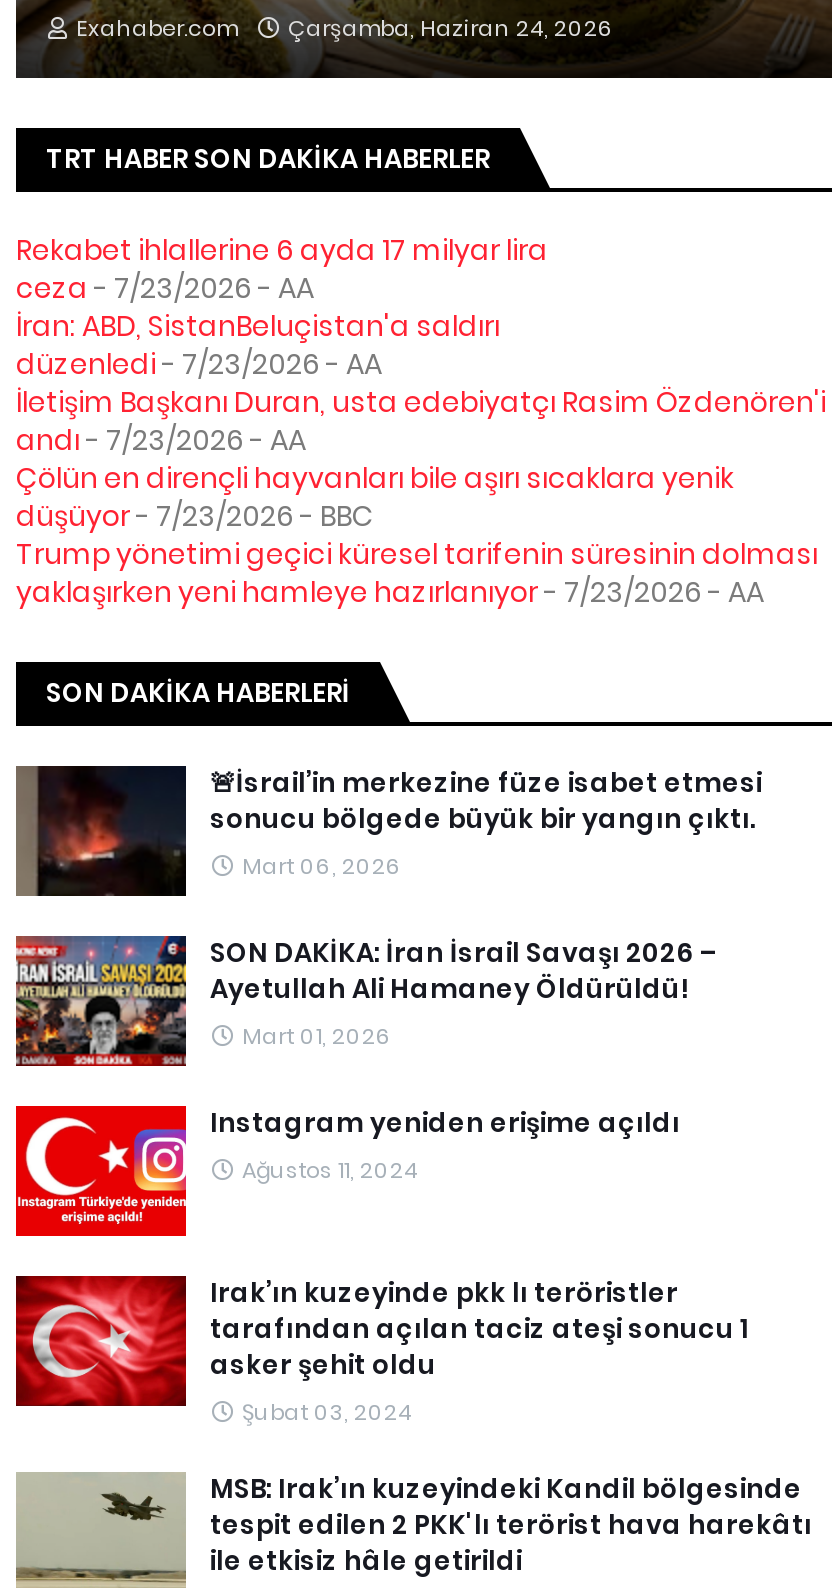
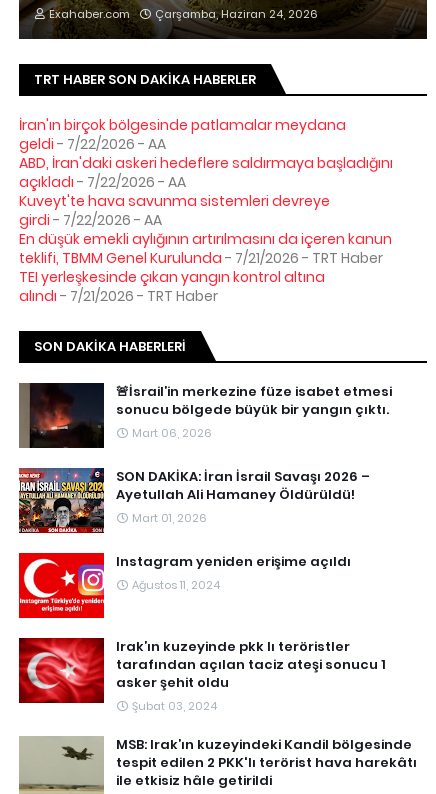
[16,229,826,611] Rekabet ihlallerine 6 ayda 17 milyar lira | ceza - 7/23/2026 - AA | İran: ABD, SistanBeluçistan'a saldırı | düzenledi - 7/23/2026 - AA | İletişim Başkanı Duran, usta edebiyatçı Rasim Özdenören'i | andı - 7/23/2026 - AA | Çölün en dirençli hayvanları bile aşırı sıcaklara yenik | düşüyor- 7/23/2026- BBC | Trump yönetimi geçici küresel tarifenin süresinin dolması | yaklaşırken yeni hamleye hazırlanıyor- 7/23/2026 - AA -> [19,114,393,305] İran'ın birçok bölgesinde patlamalar meydana | geldi - 7/22/2026 - AA | ABD, İran'daki askeri hedeflere saldırmaya başladığını | açıkladı - 7/22/2026 - AA | Kuveyt'te hava savunma sistemleri devreye | girdi - 7/22/2026 - AA | En düşük emekli aylığının artırılmasını da içeren kanun | teklifi, TBMM Genel Kurulunda- 7/21/2026- TRT Haber | TEI yerleşkesinde çıkan yangın kontrol altına | alındı- 7/21/2026 - TRT Haber

